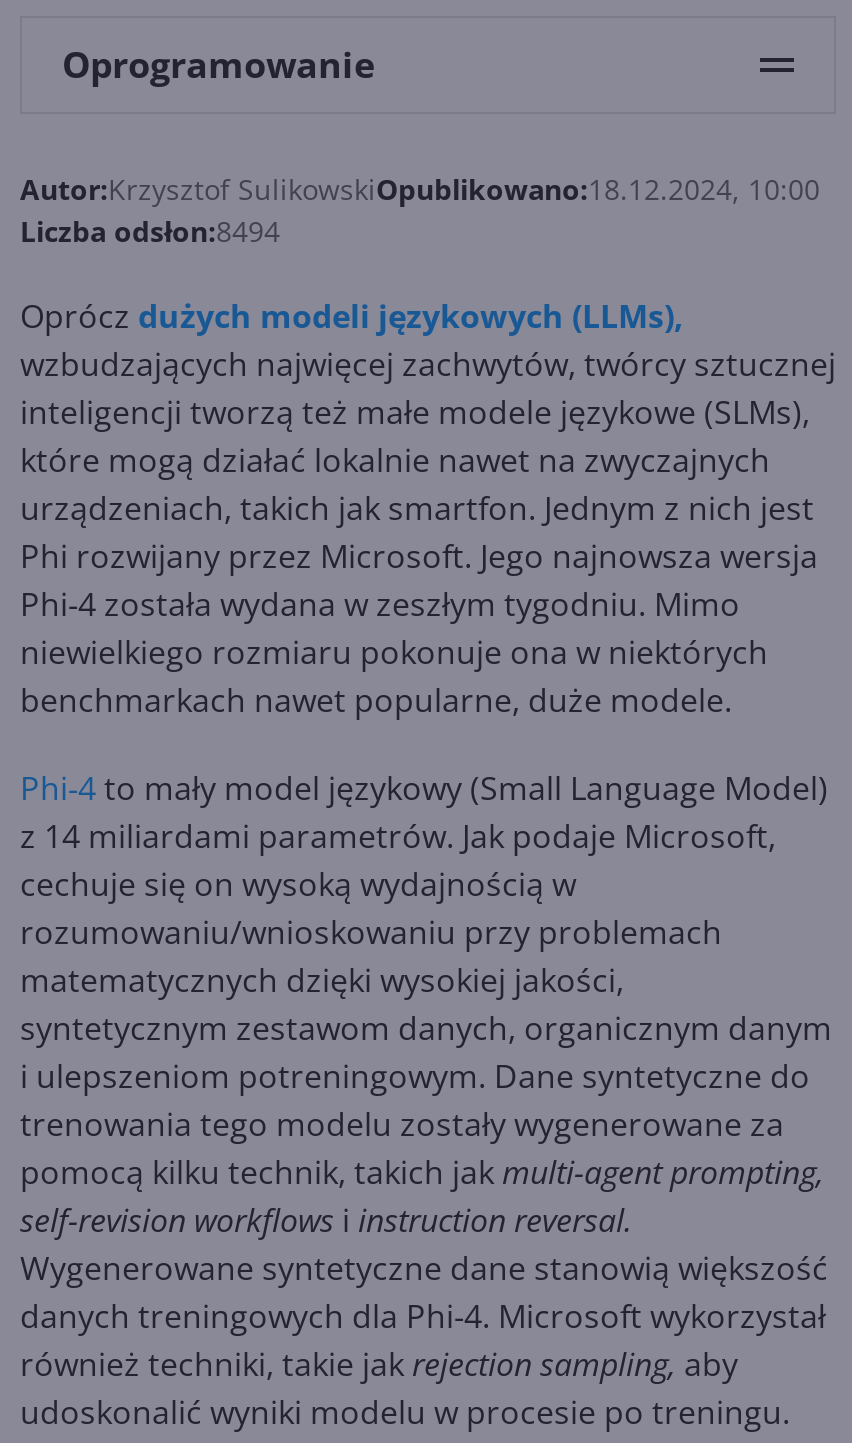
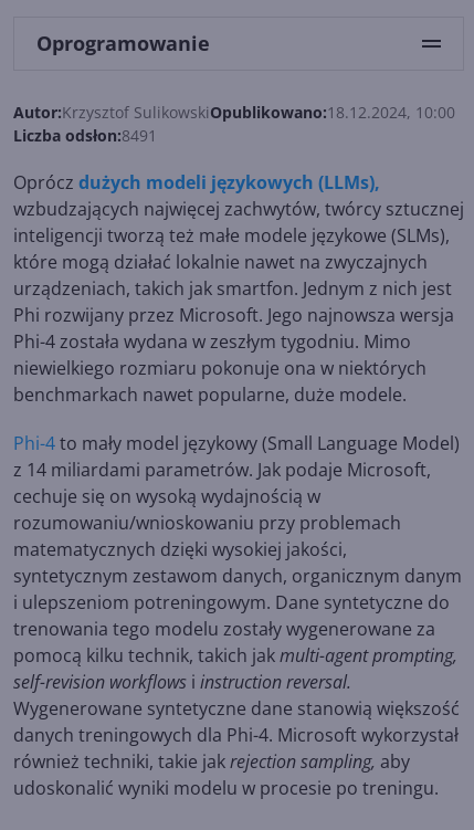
[20,212,280,250] Liczba odsłon:8494 -> [13,125,157,146] Liczba odsłon:8491

